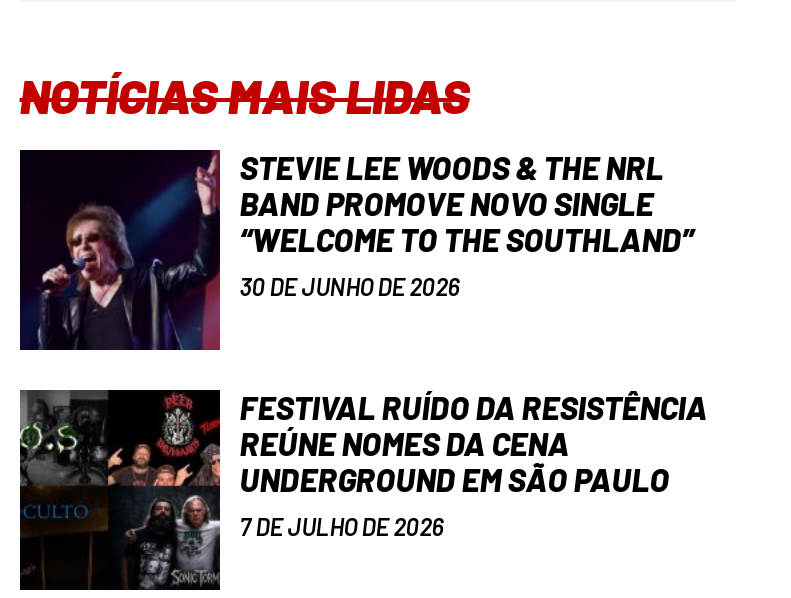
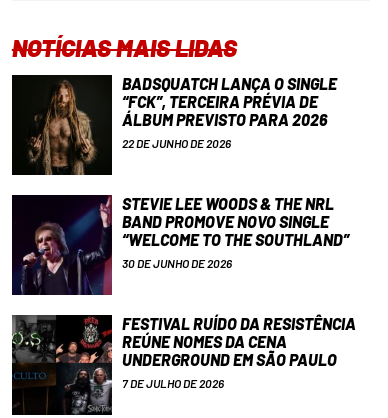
none -> [12,74,337,176] [image] | BADSQUATCH LANÇA O SINGLE | “FCK”, TERCEIRA PRÉVIA DE | ÁLBUM PREVISTO PARA 2026 | 22 DE JUNHO DE 2026

